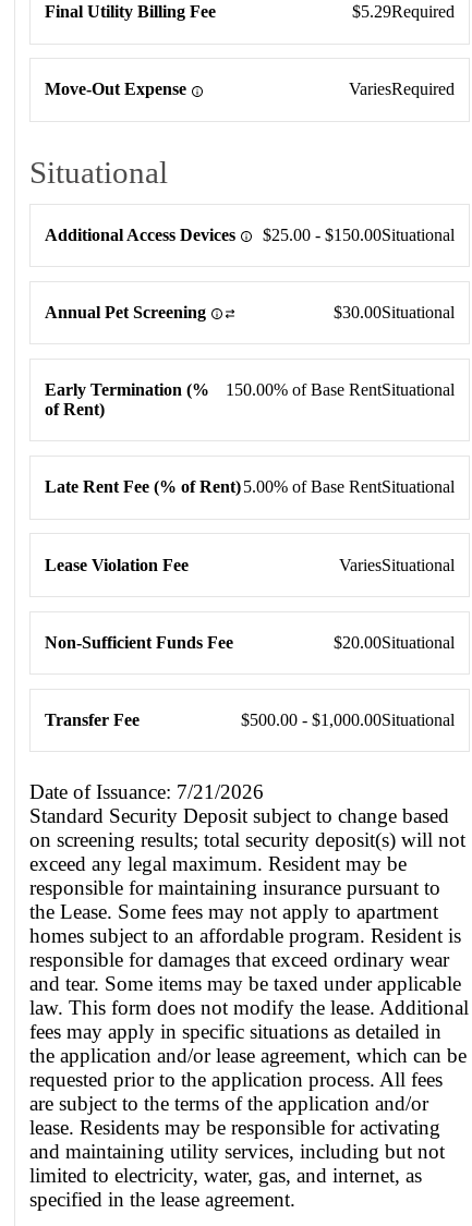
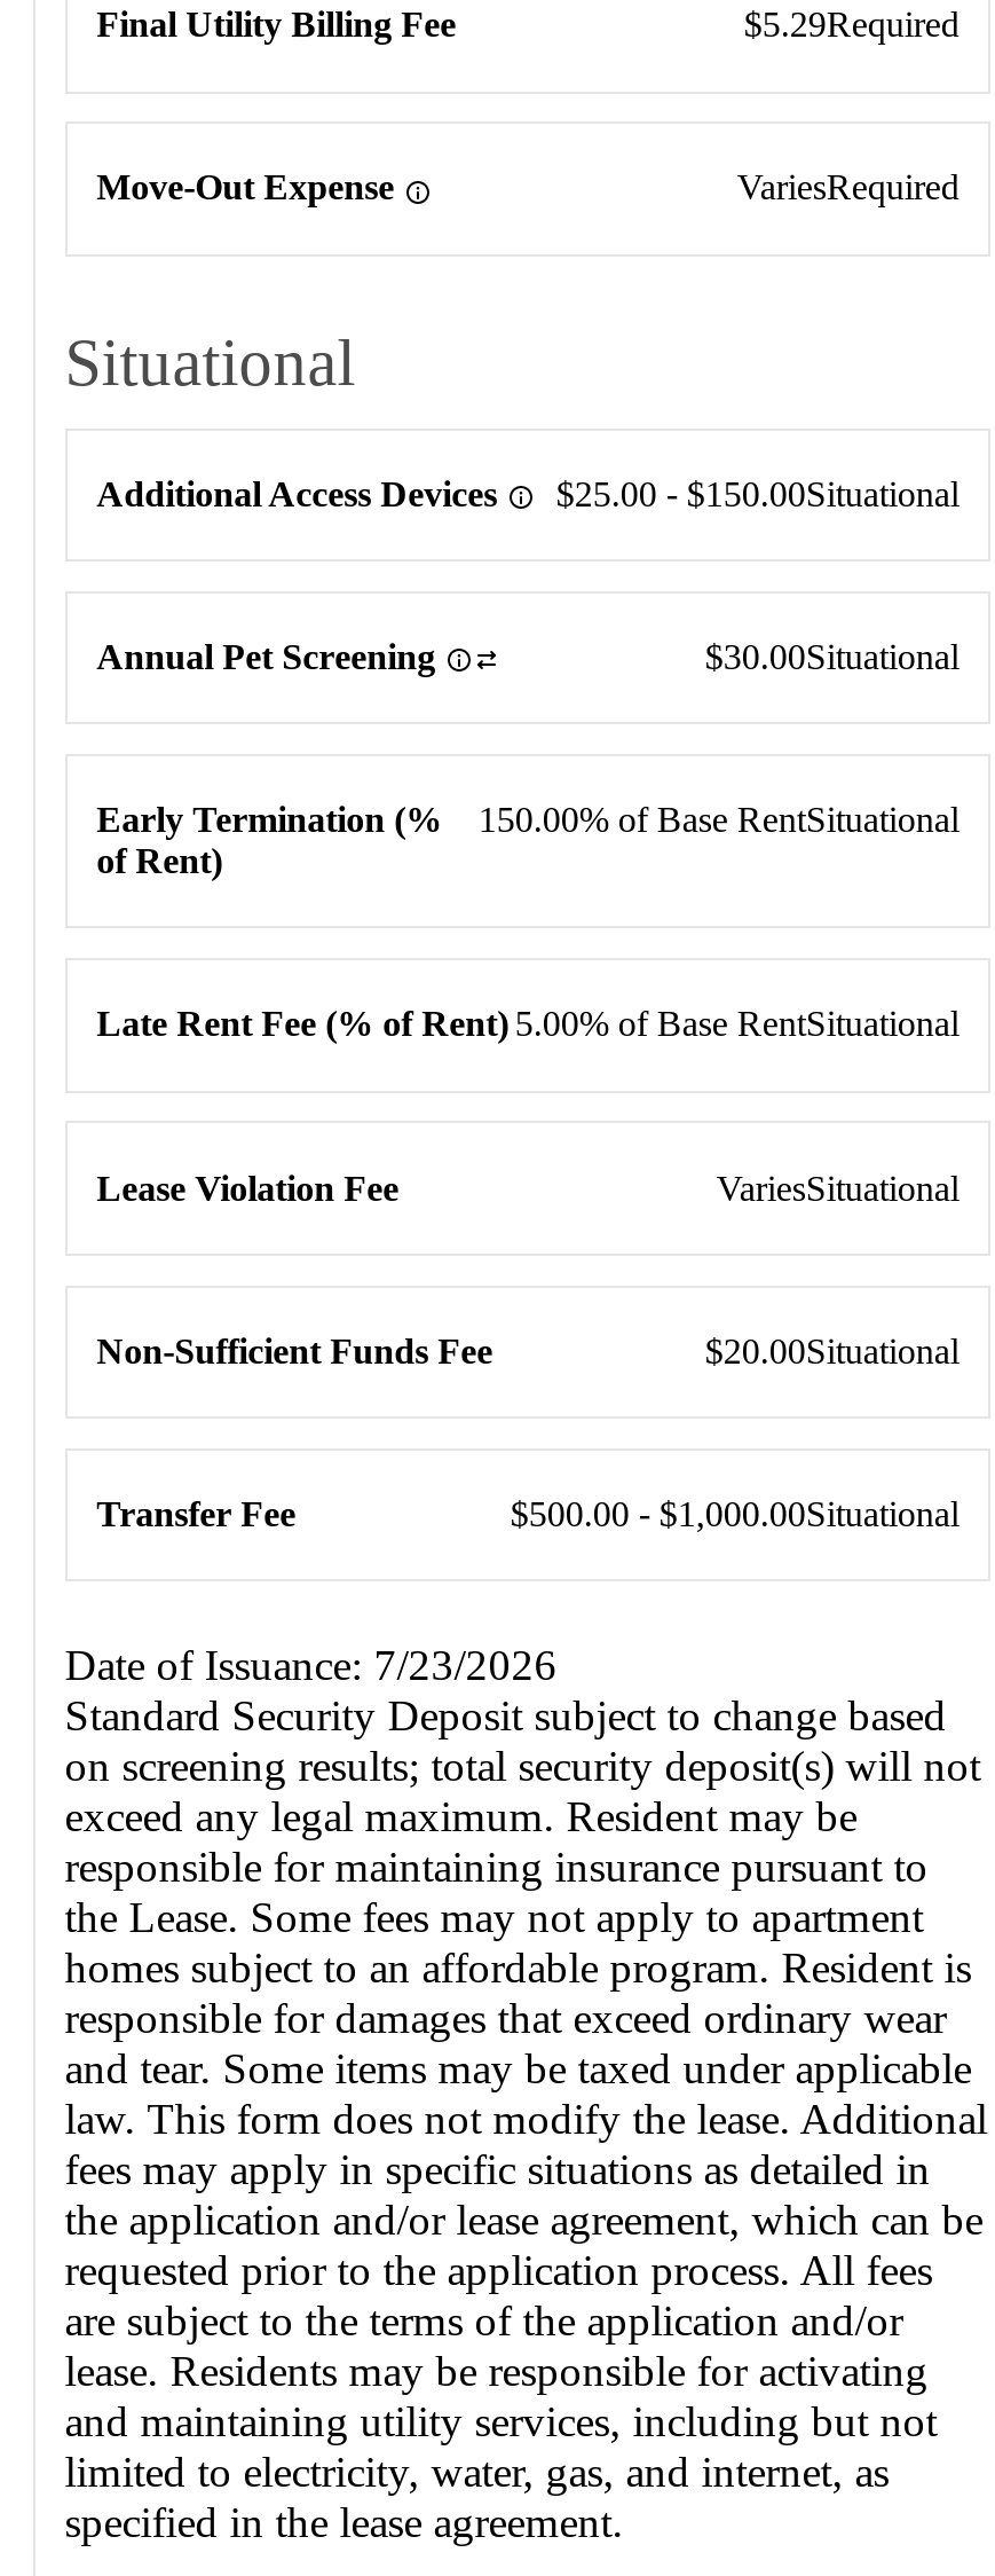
[29,780,264,803] Date of Issuance: 7/21/2026 -> [65,1640,557,1688] Date of Issuance: 7/23/2026

